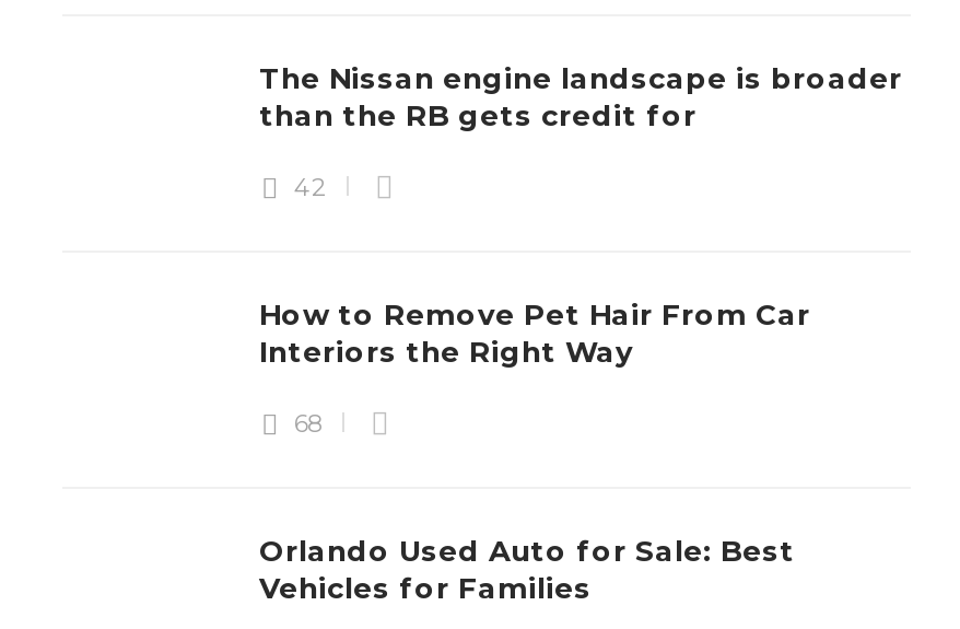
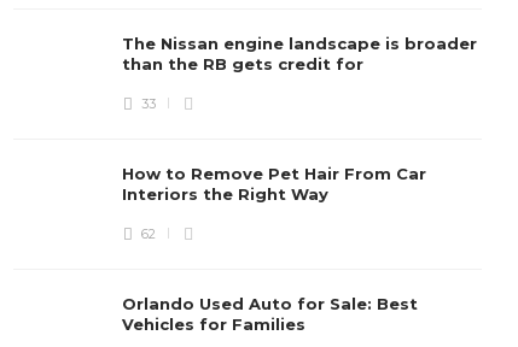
[288,171,325,201] 42 -> [138,95,156,112] 33
[288,407,320,438] 68 -> [138,225,156,242] 62

